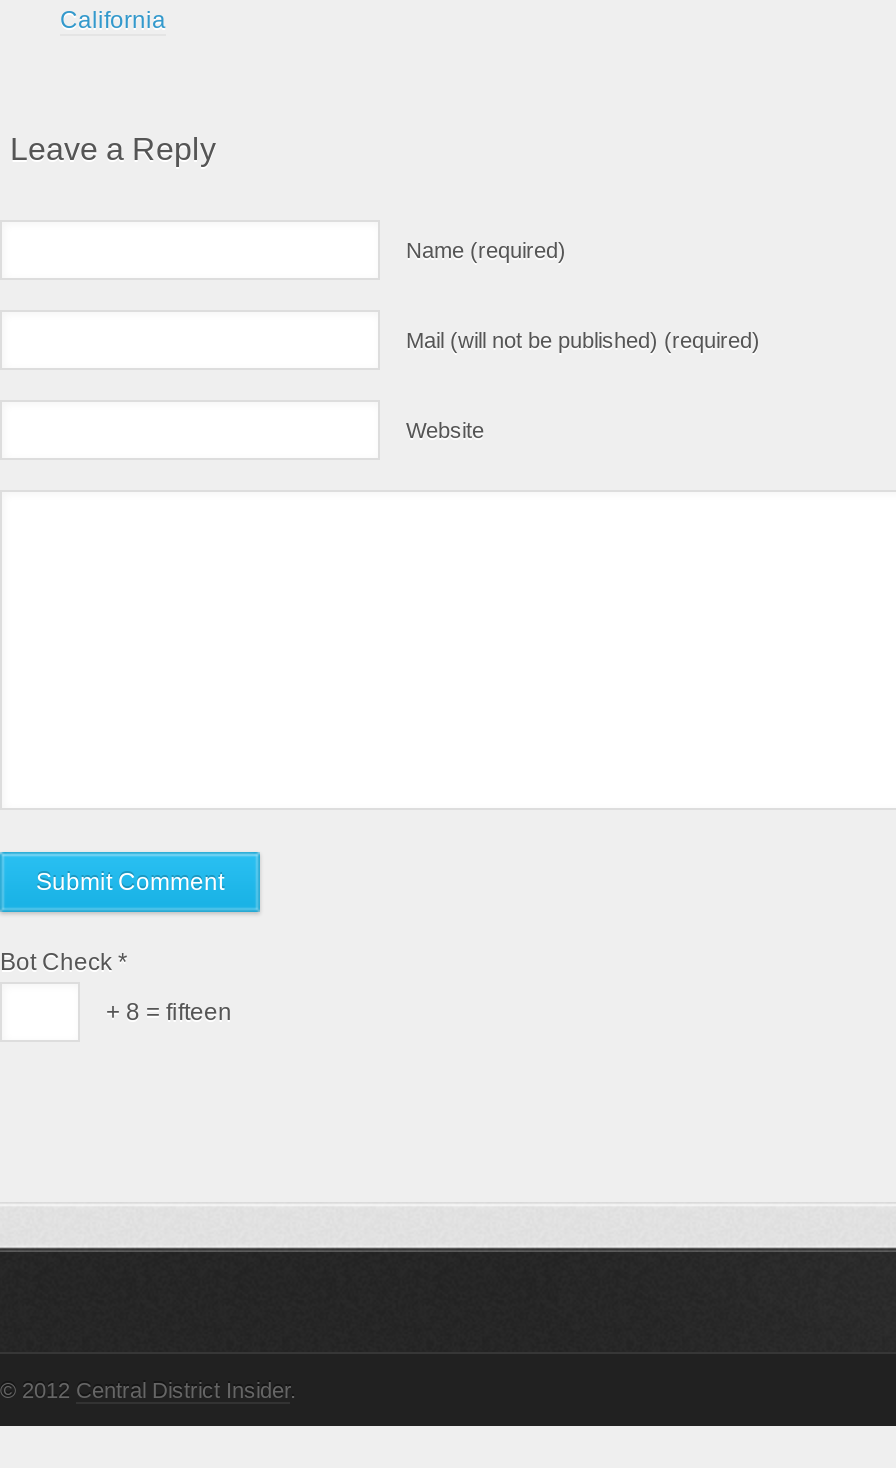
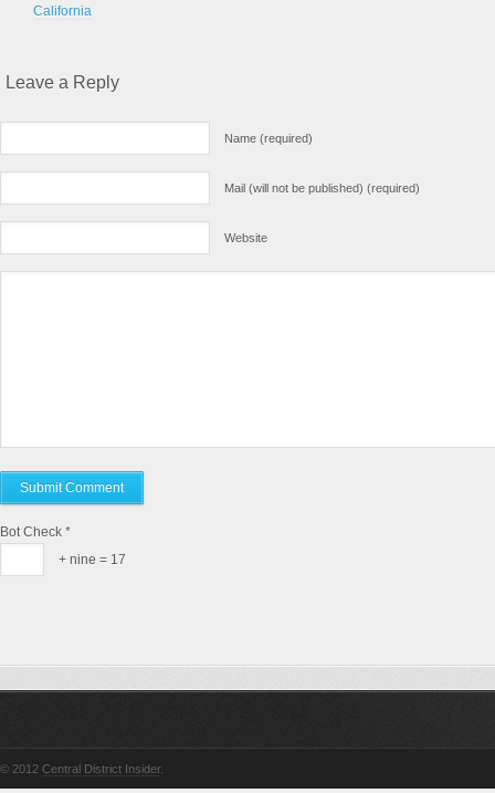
[100,998,232,1026] + 8 = fifteen -> [55,552,126,567] + nine = 17

